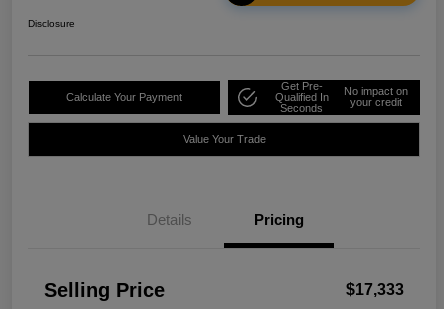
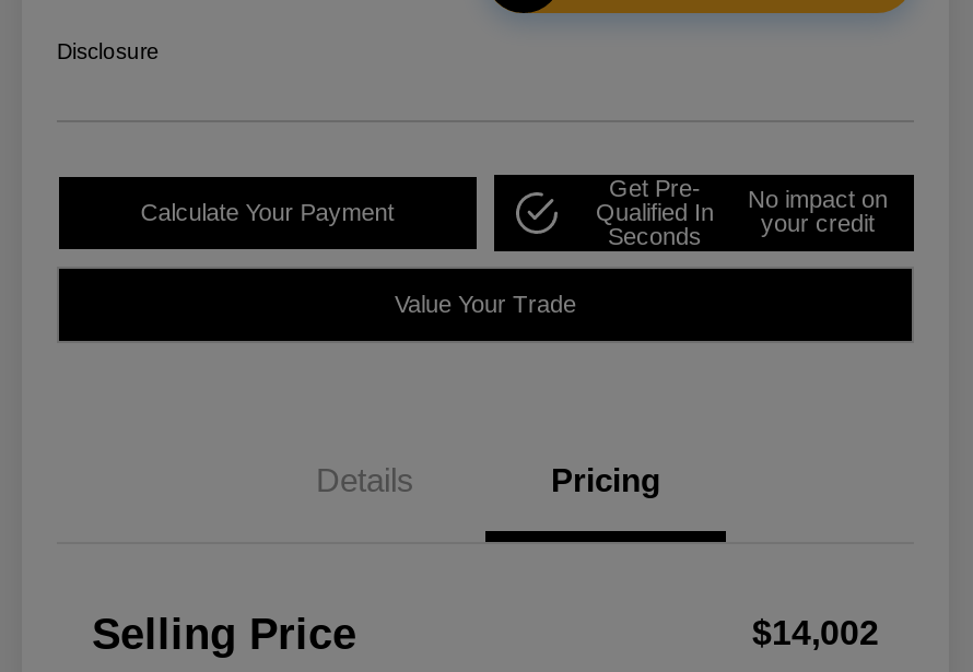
[346,281,404,298] $17,333 -> [752,614,879,651] $14,002

